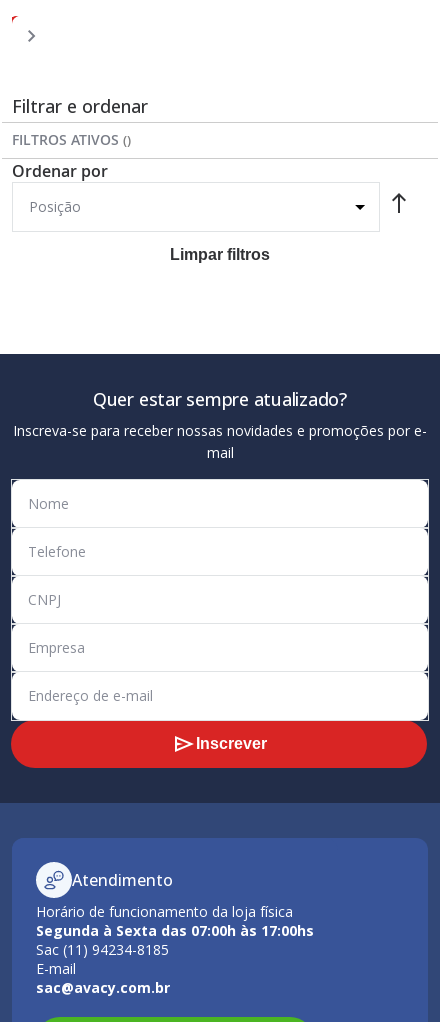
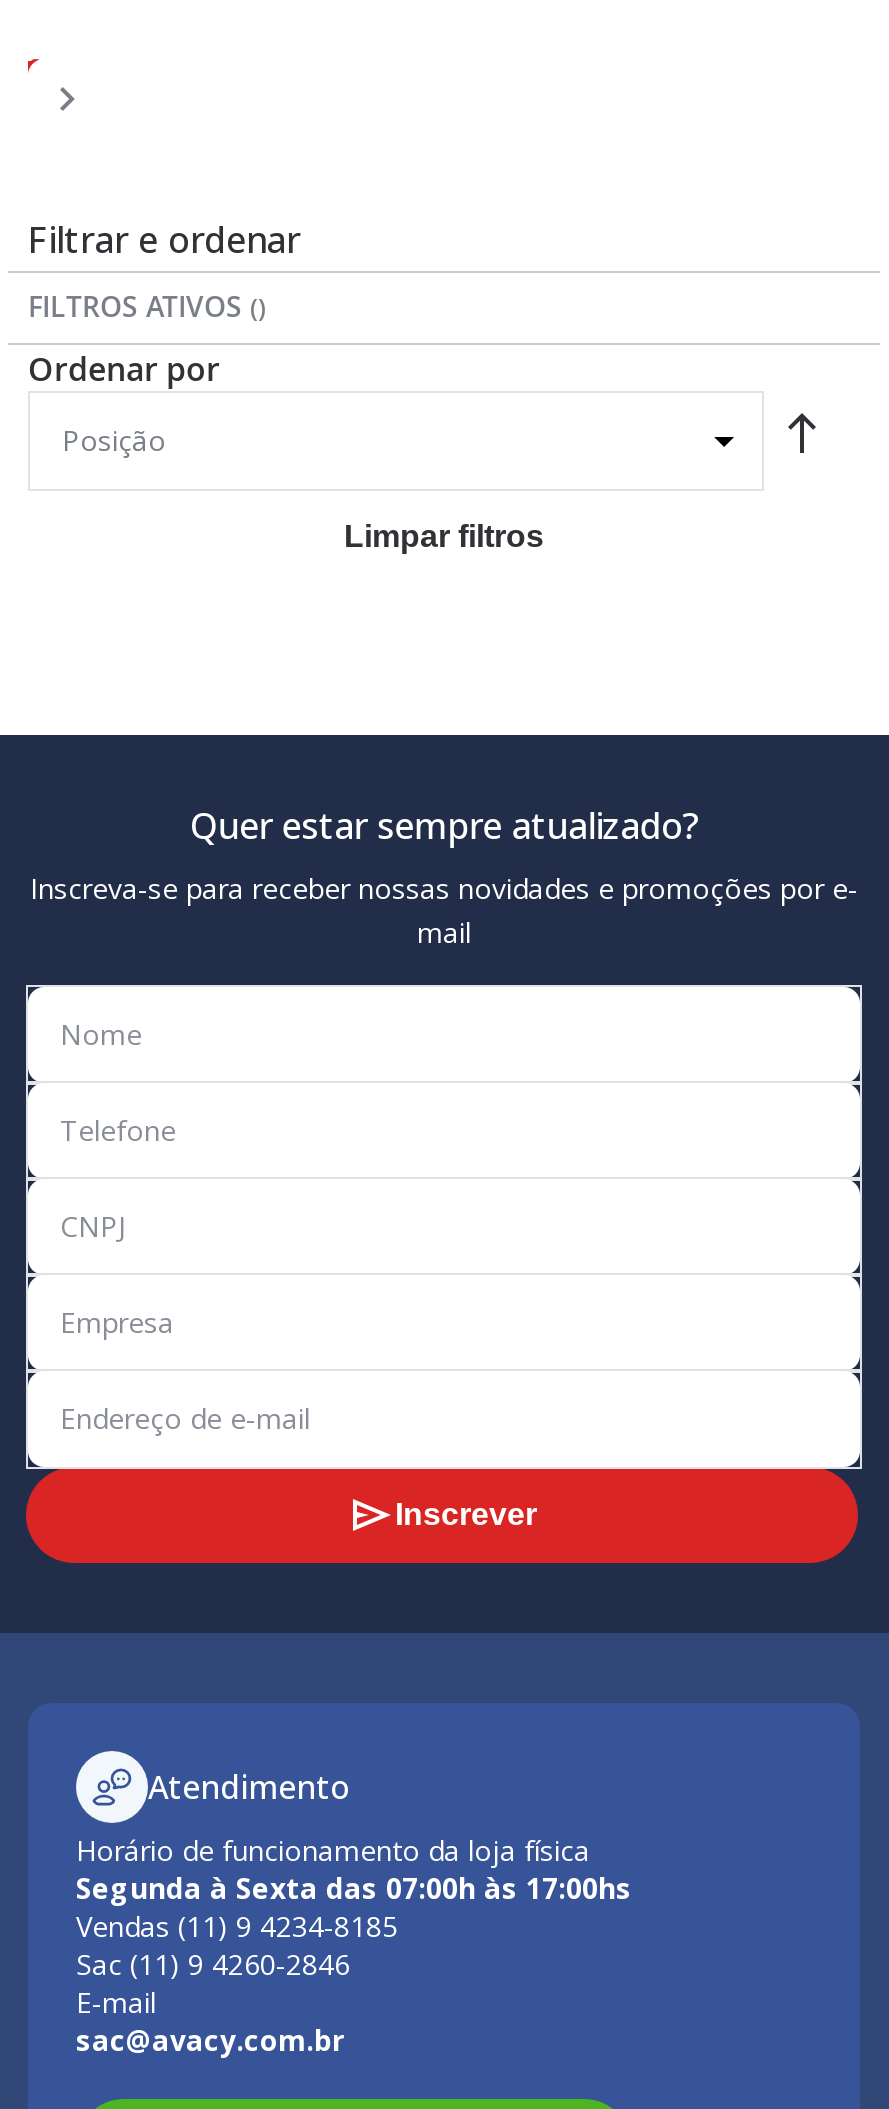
[36,940,169,959] Sac (11) 94234-8185 -> [76,1907,398,1983] Vendas (11) 9 4234-8185 | Sac (11) 9 4260-2846

